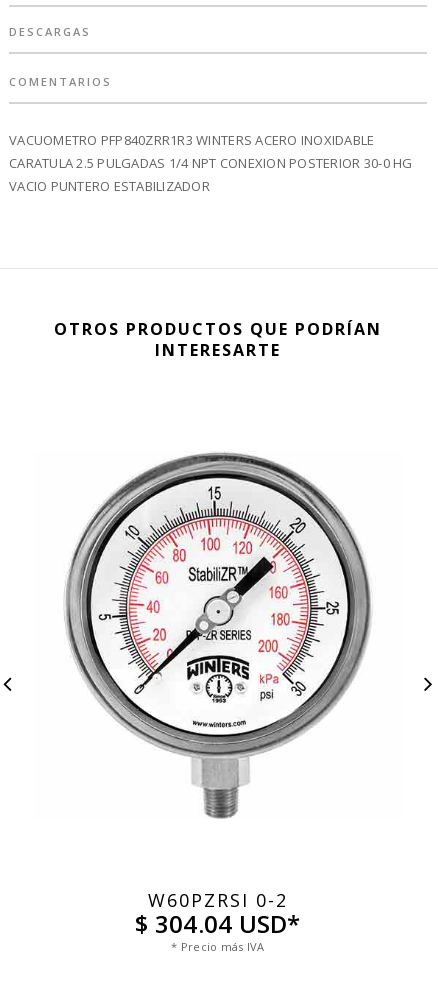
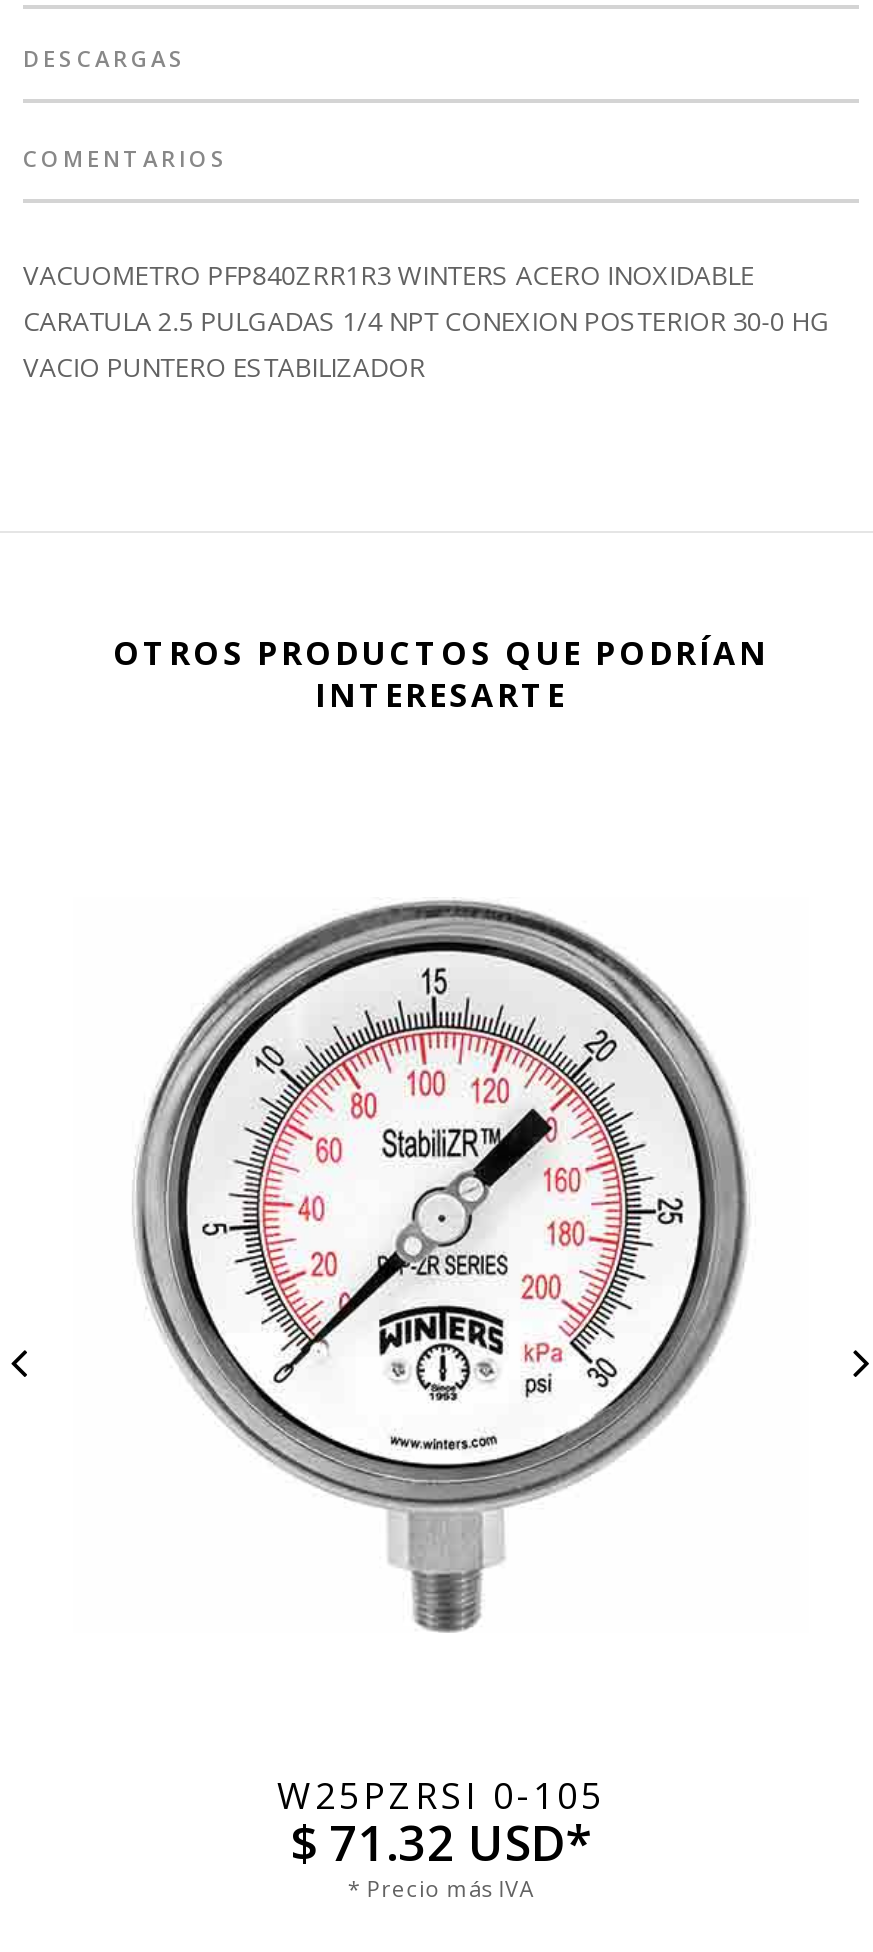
[135,888,301,940] W60PZRSI 0-2 | $ 304.04 USD* -> [277,1771,605,1875] W25PZRSI 0-105 | $ 71.32 USD*

